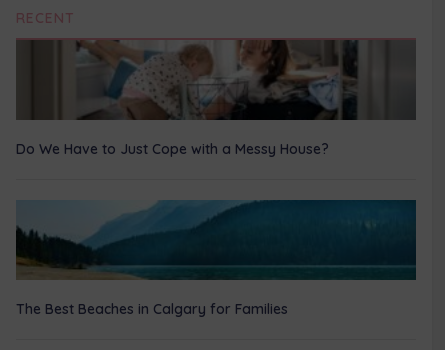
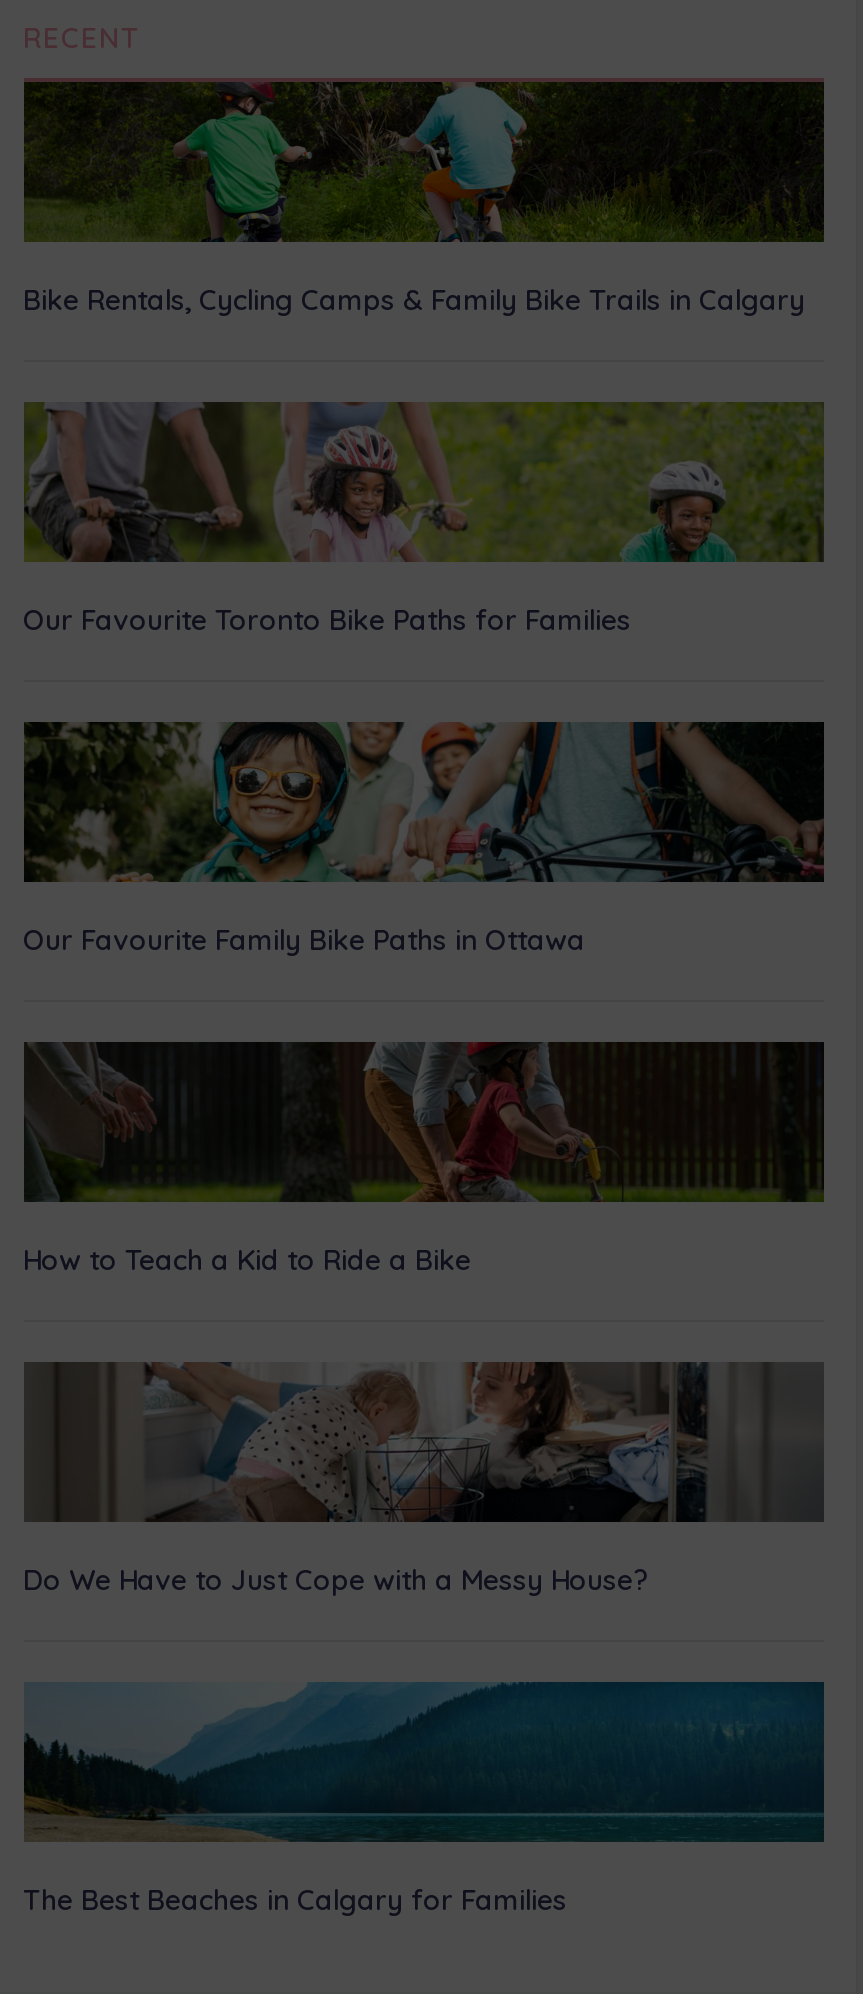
none -> [22,400,826,638] [image] | Our Favourite Toronto Bike Paths for Families
none -> [22,720,826,958] [image] | Our Favourite Family Bike Paths in Ottawa
none -> [22,1040,826,1278] [image] | How to Teach a Kid to Ride a Bike
none -> [23,80,824,318] [image] | Bike Rentals, Cycling Camps & Family Bike Trails in Calgary

